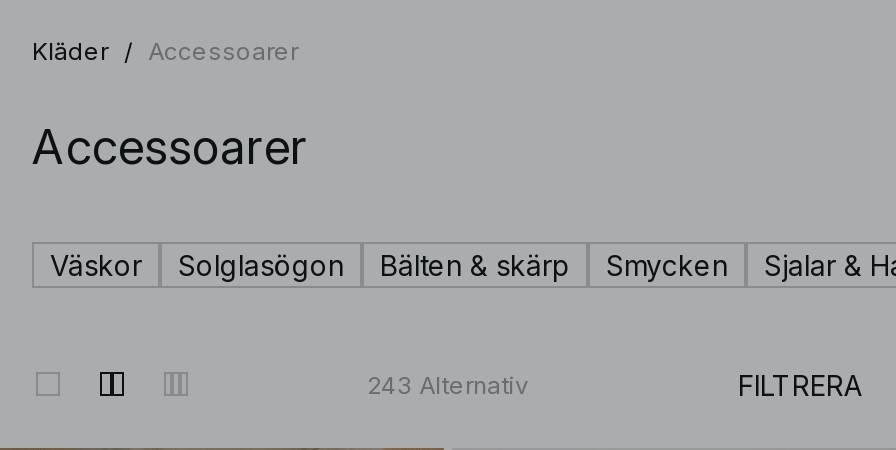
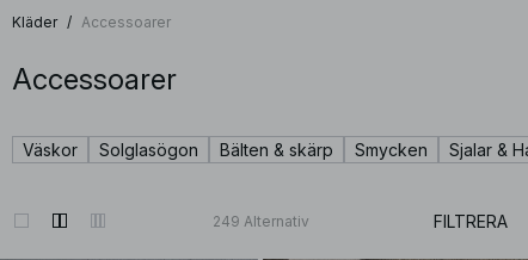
[367,369,529,399] 243 Alternativ -> [212,212,309,230] 249 Alternativ

